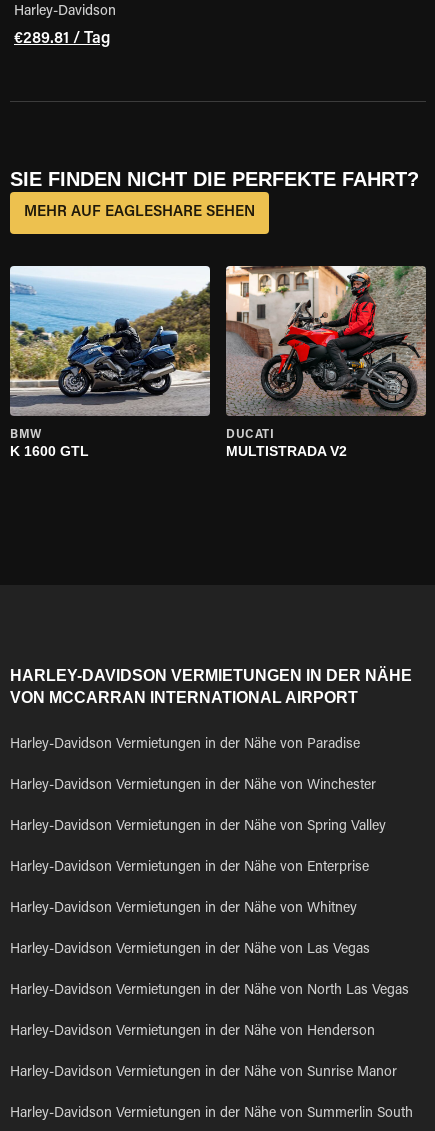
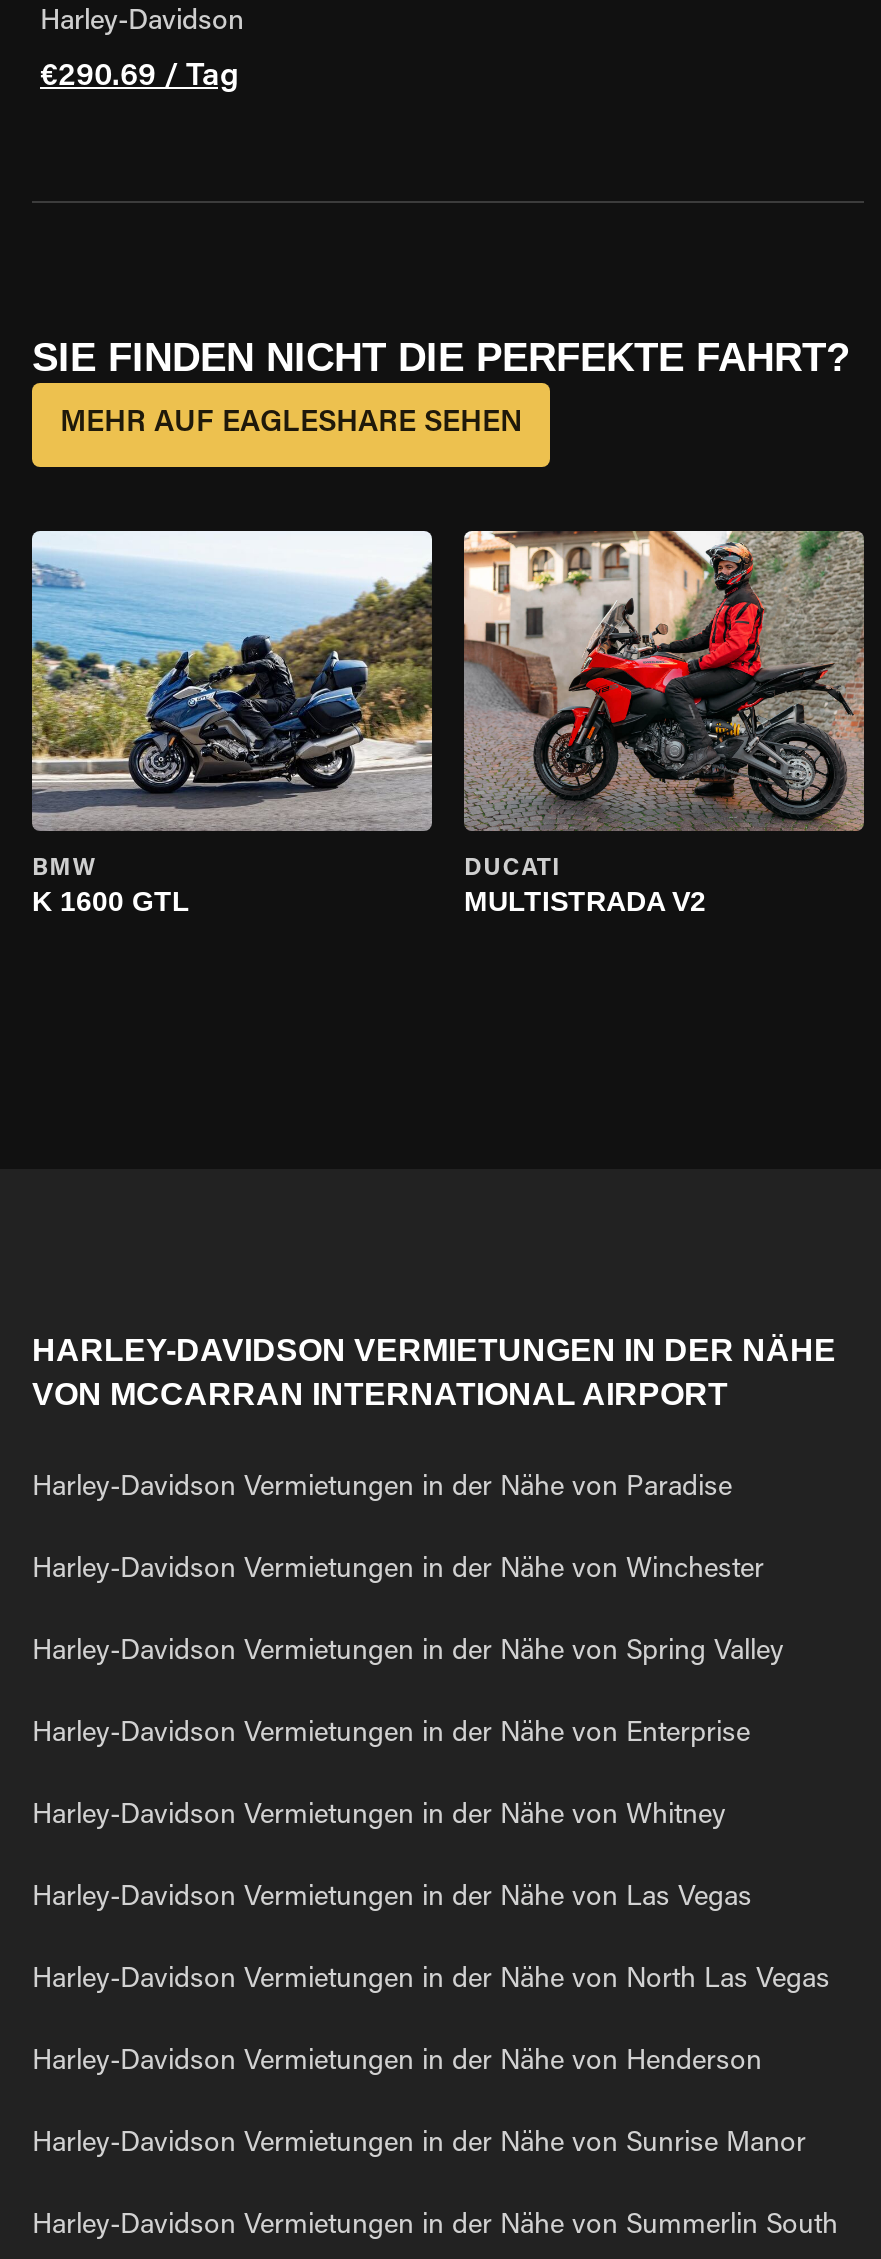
[14,31,110,47] €289.81 / Tag -> [40,61,238,93] €290.69 / Tag

